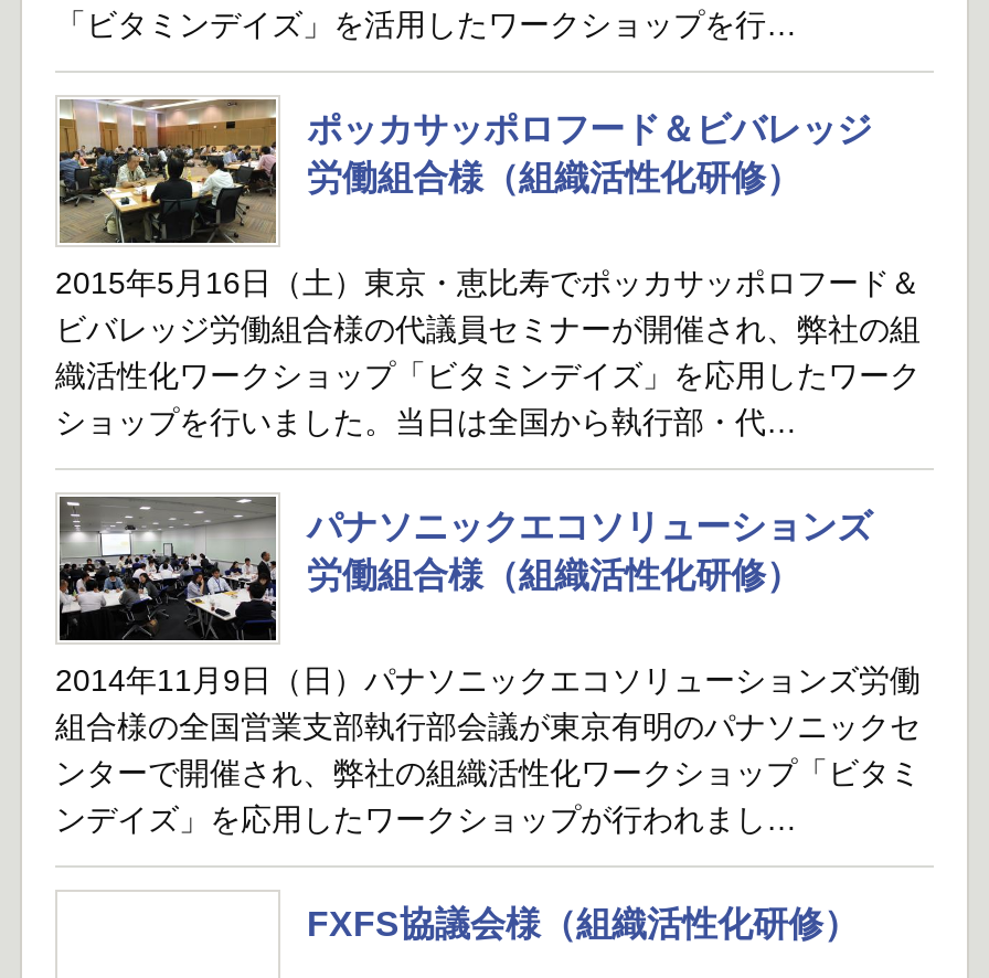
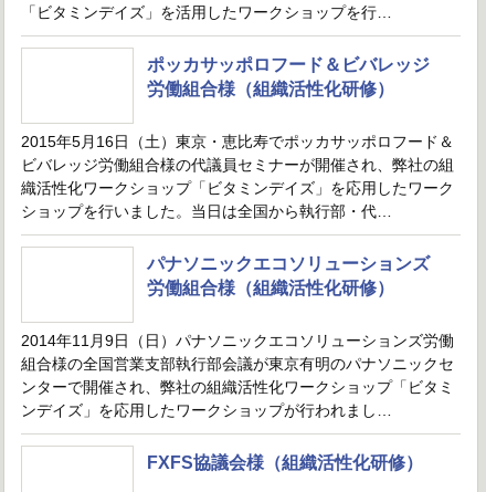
[57,97,278,245] [image] -> none
[57,495,278,642] [image] -> none

